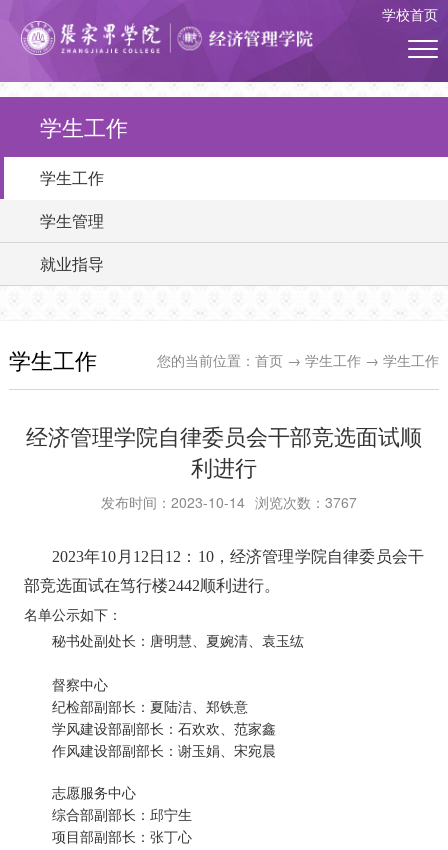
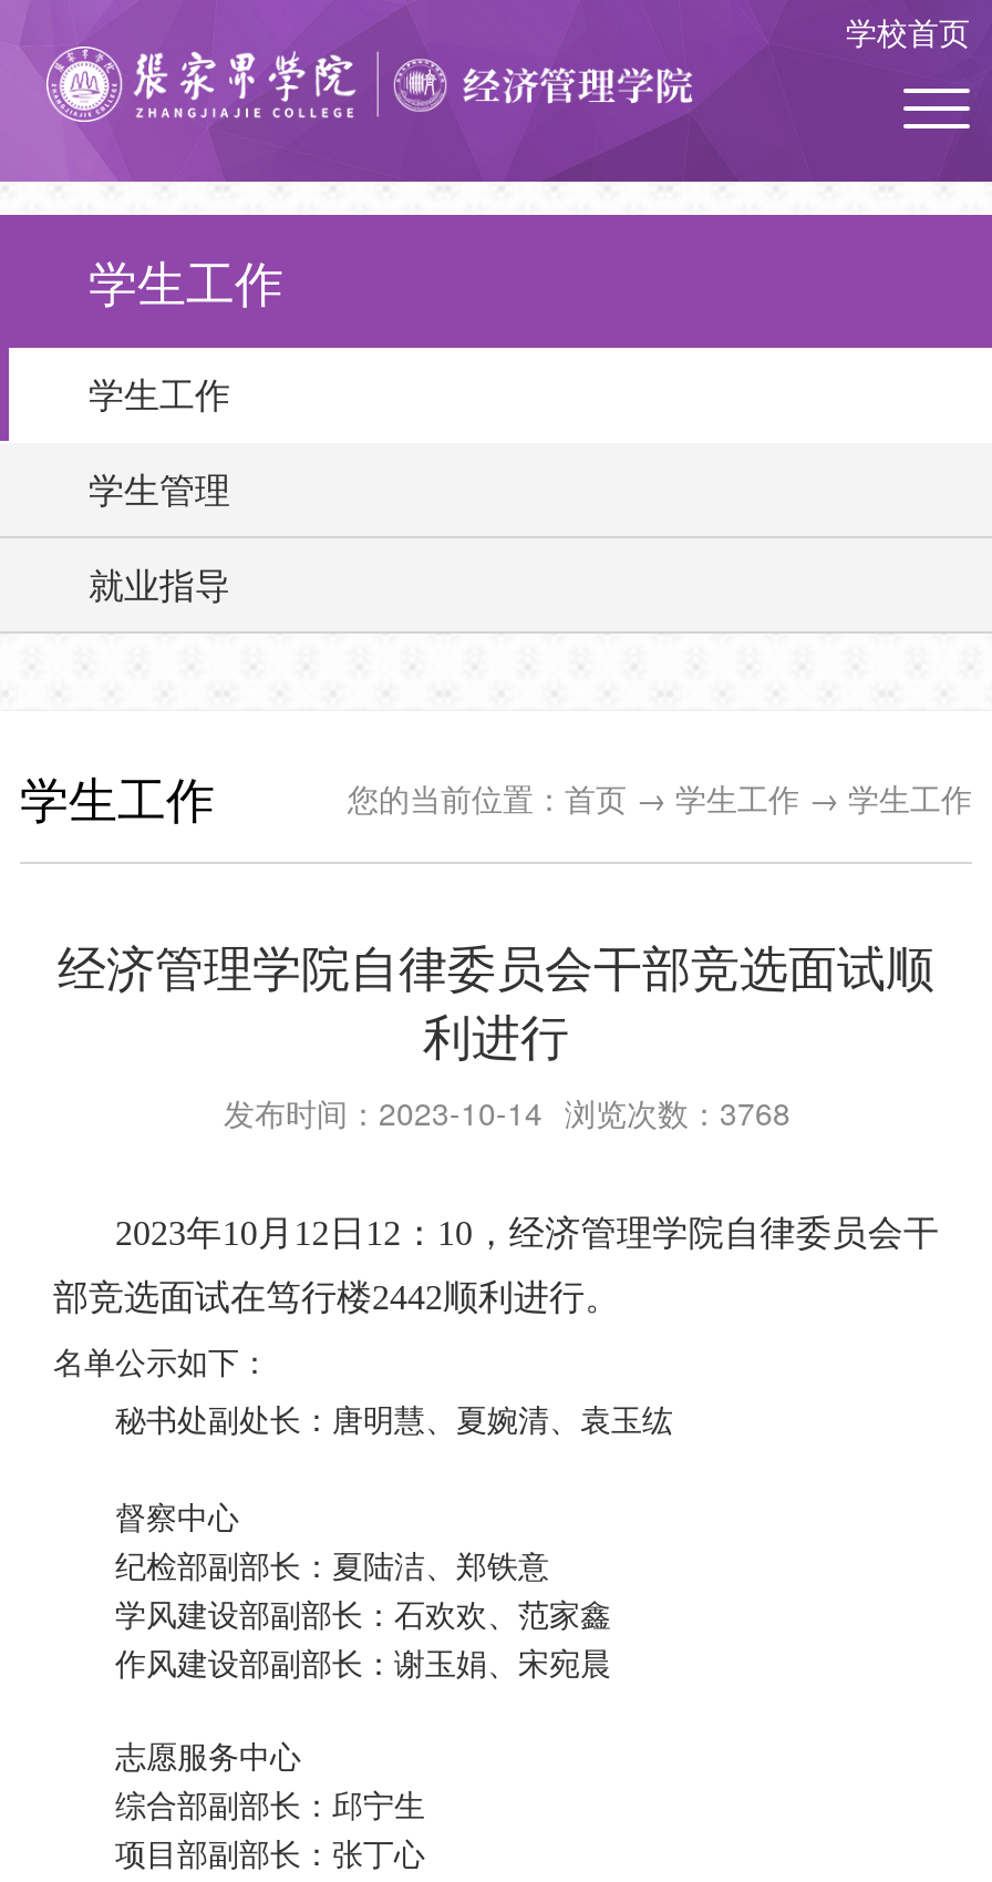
[101,492,357,512] 发布时间：2023-10-14 浏览次数：3767 -> [224,1090,790,1134] 发布时间：2023-10-14 浏览次数：3768

